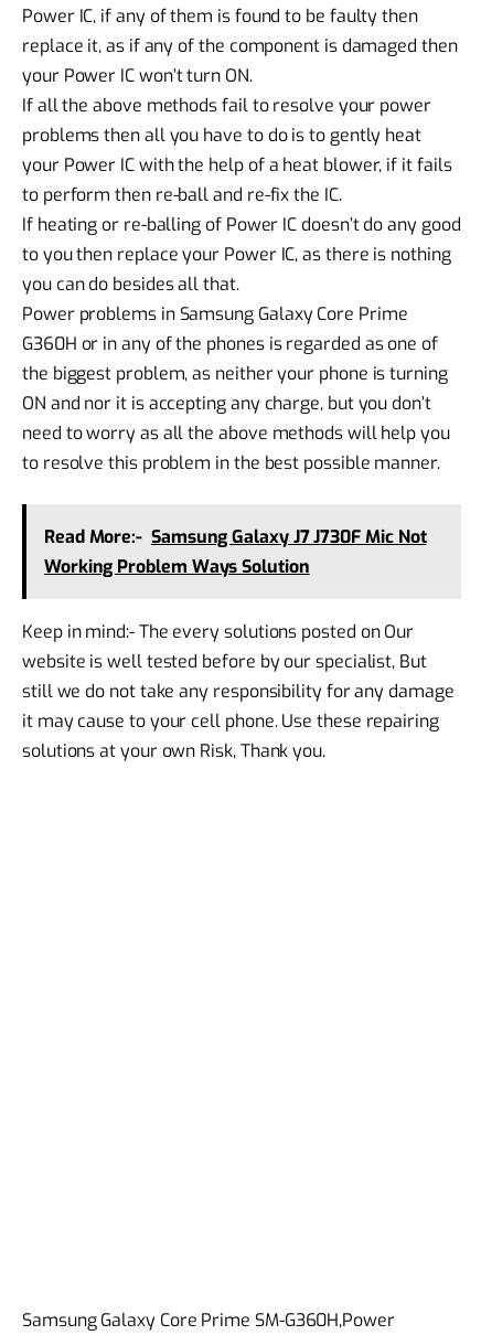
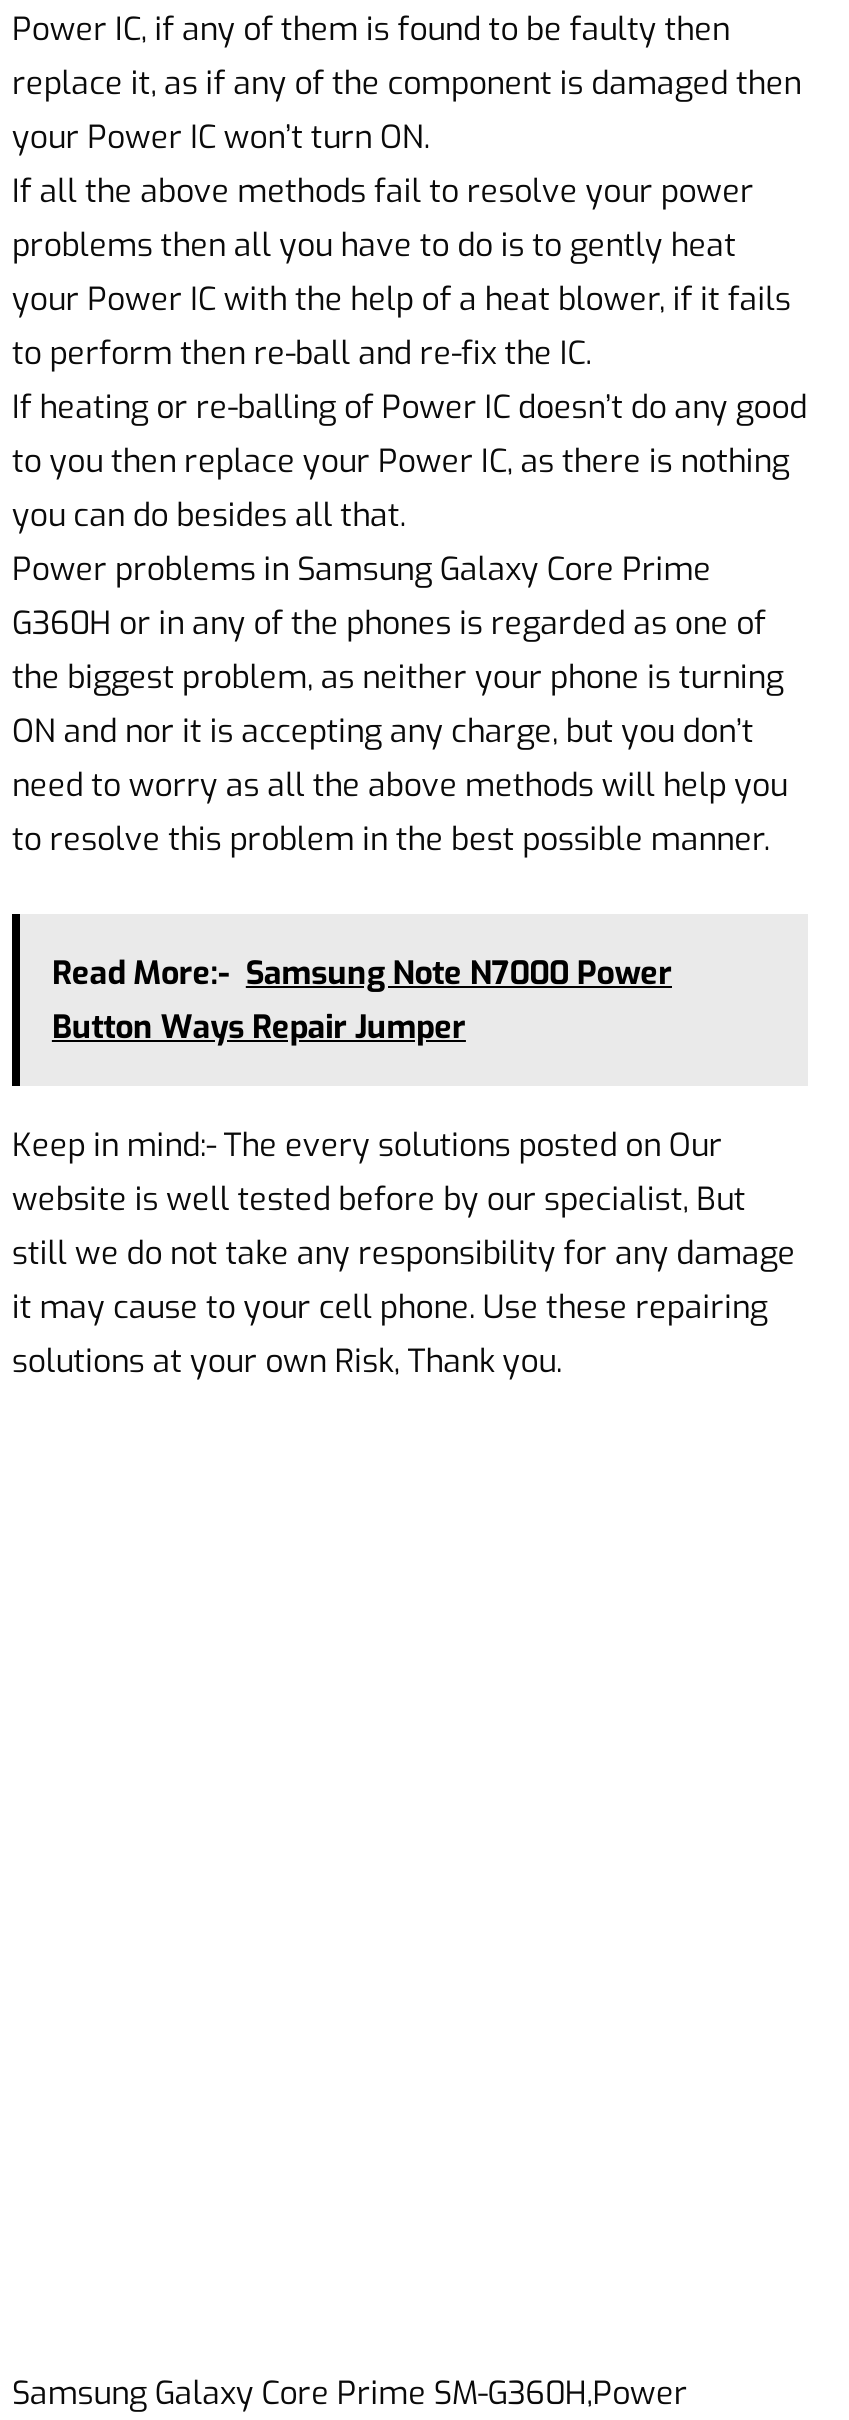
[44,526,426,578] Read More:- Samsung Galaxy J7 J730F Mic Not | Working Problem Ways Solution -> [52,953,672,1049] Read More:- Samsung Note N7000 Power | Button Ways Repair Jumper

